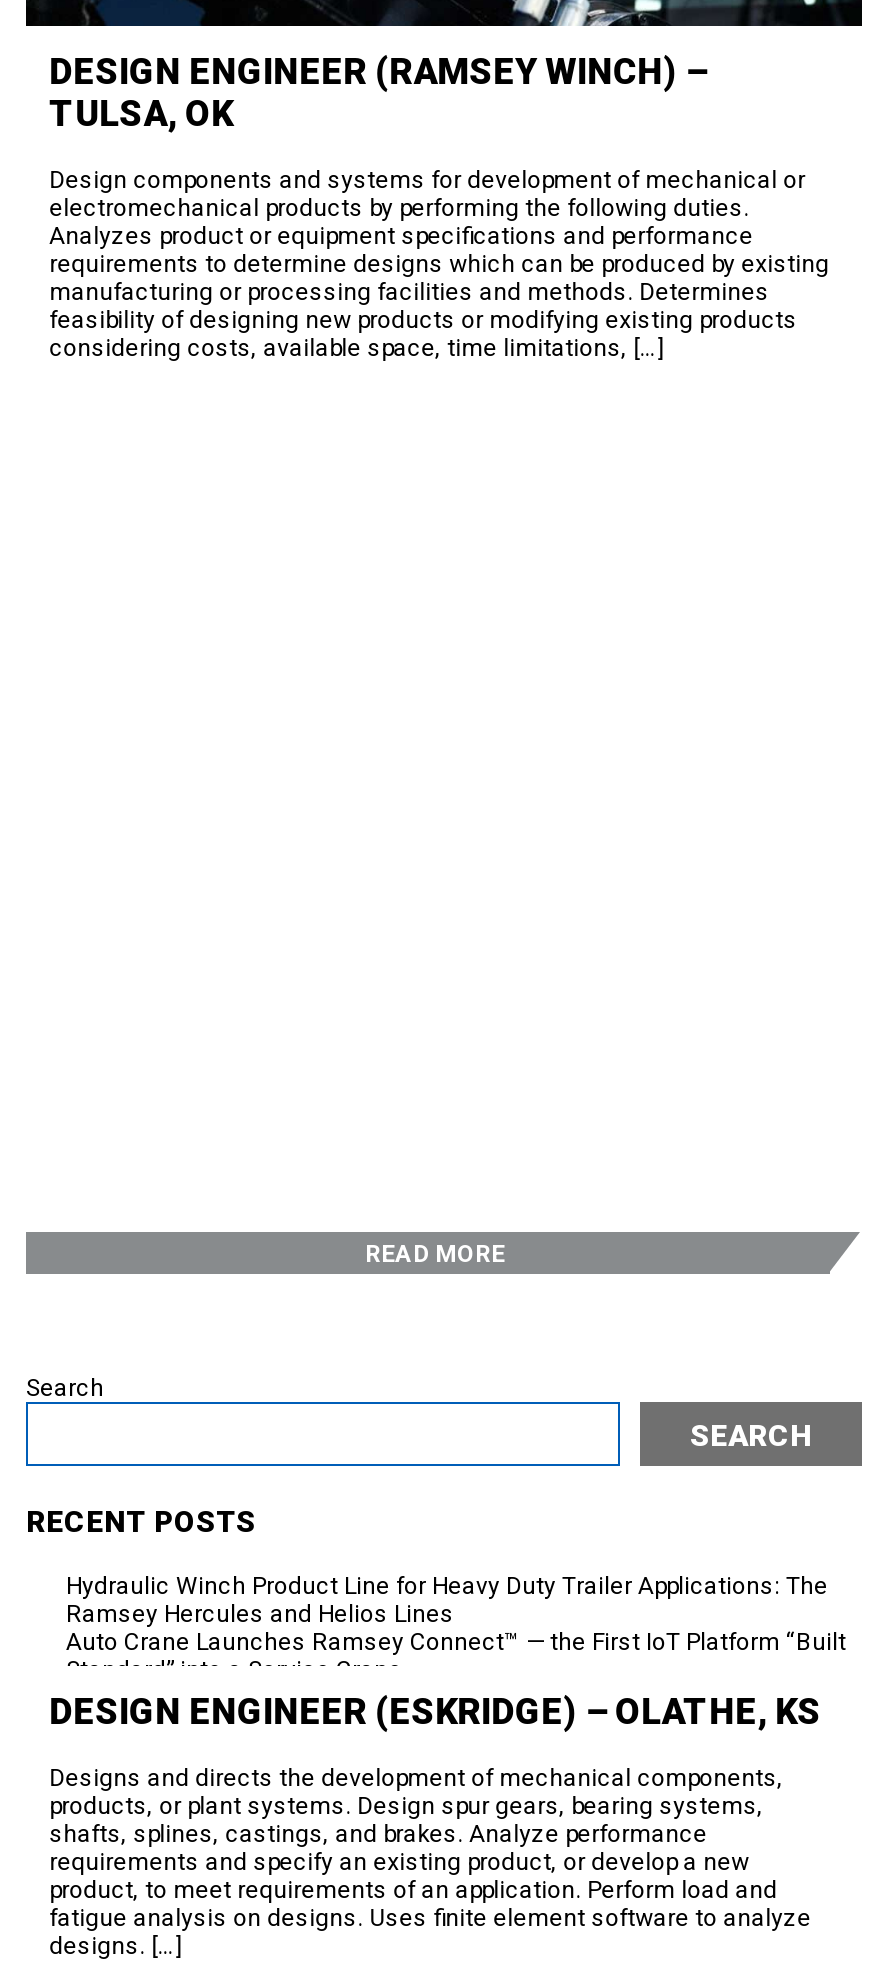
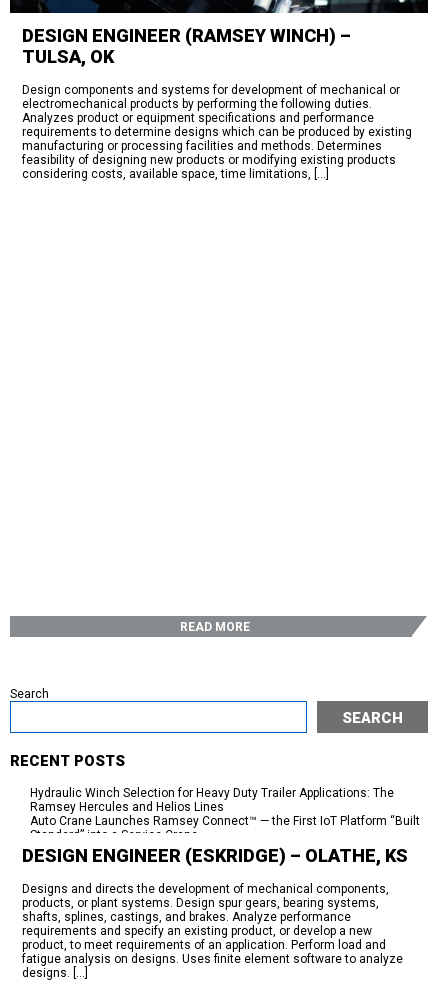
[66,1572,828,1600] Hydraulic Winch Product Line for Heavy Duty Trailer Applications: The -> [30,786,394,800] Hydraulic Winch Selection for Heavy Duty Trailer Applications: The

